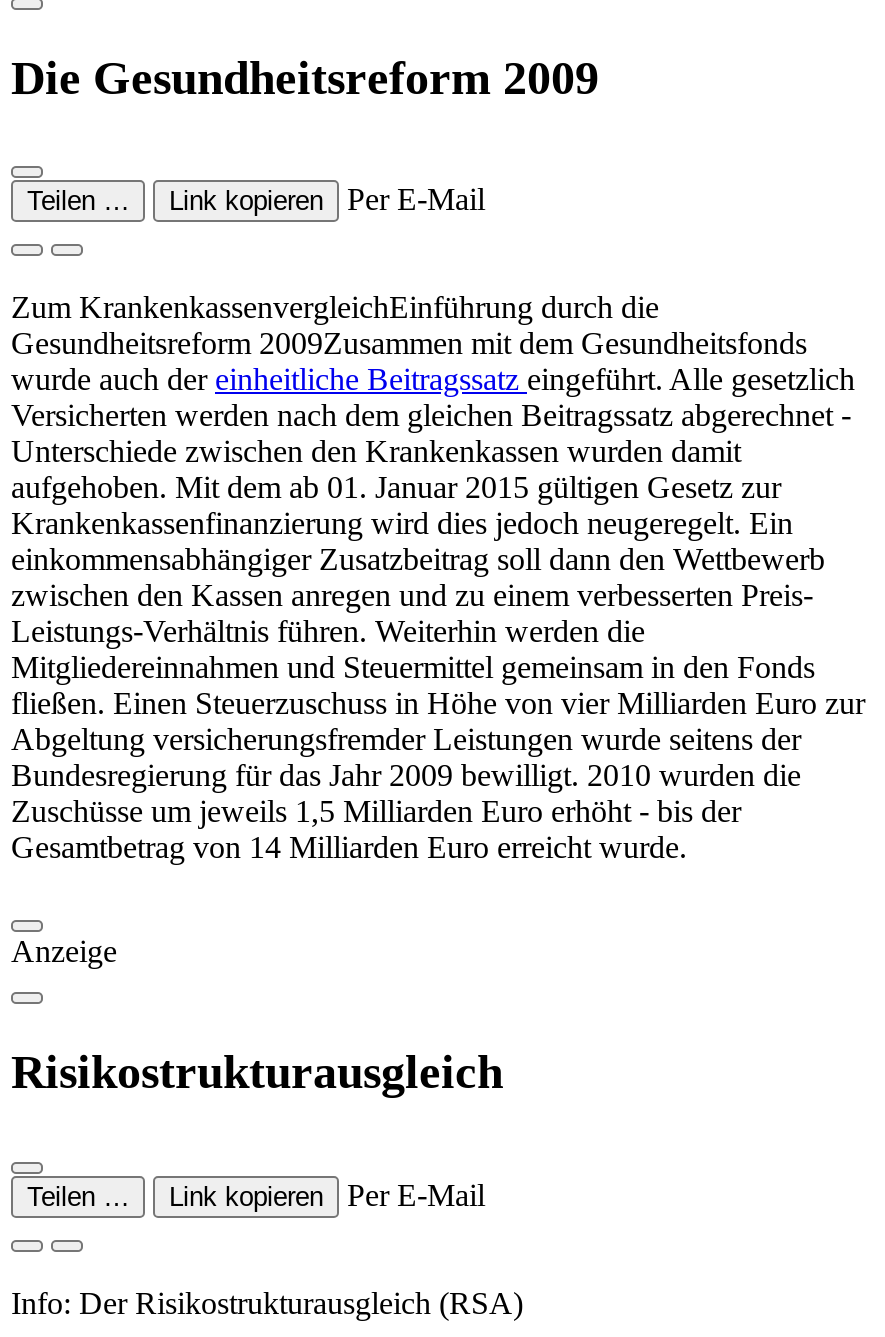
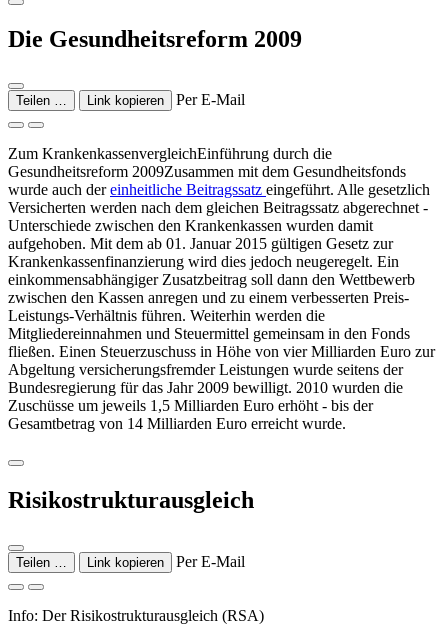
[11,935,117,969] Anzeige -> none

